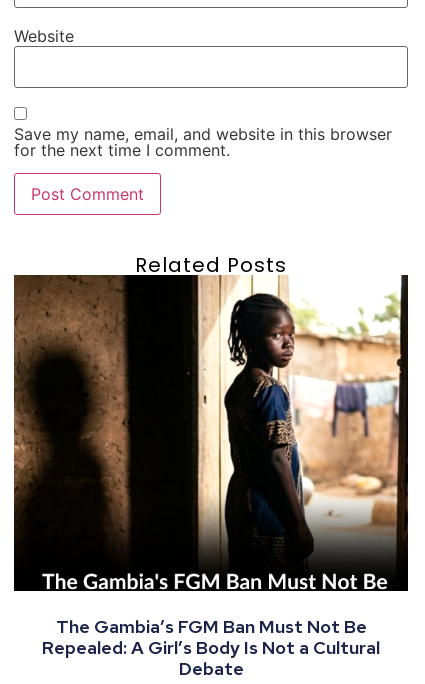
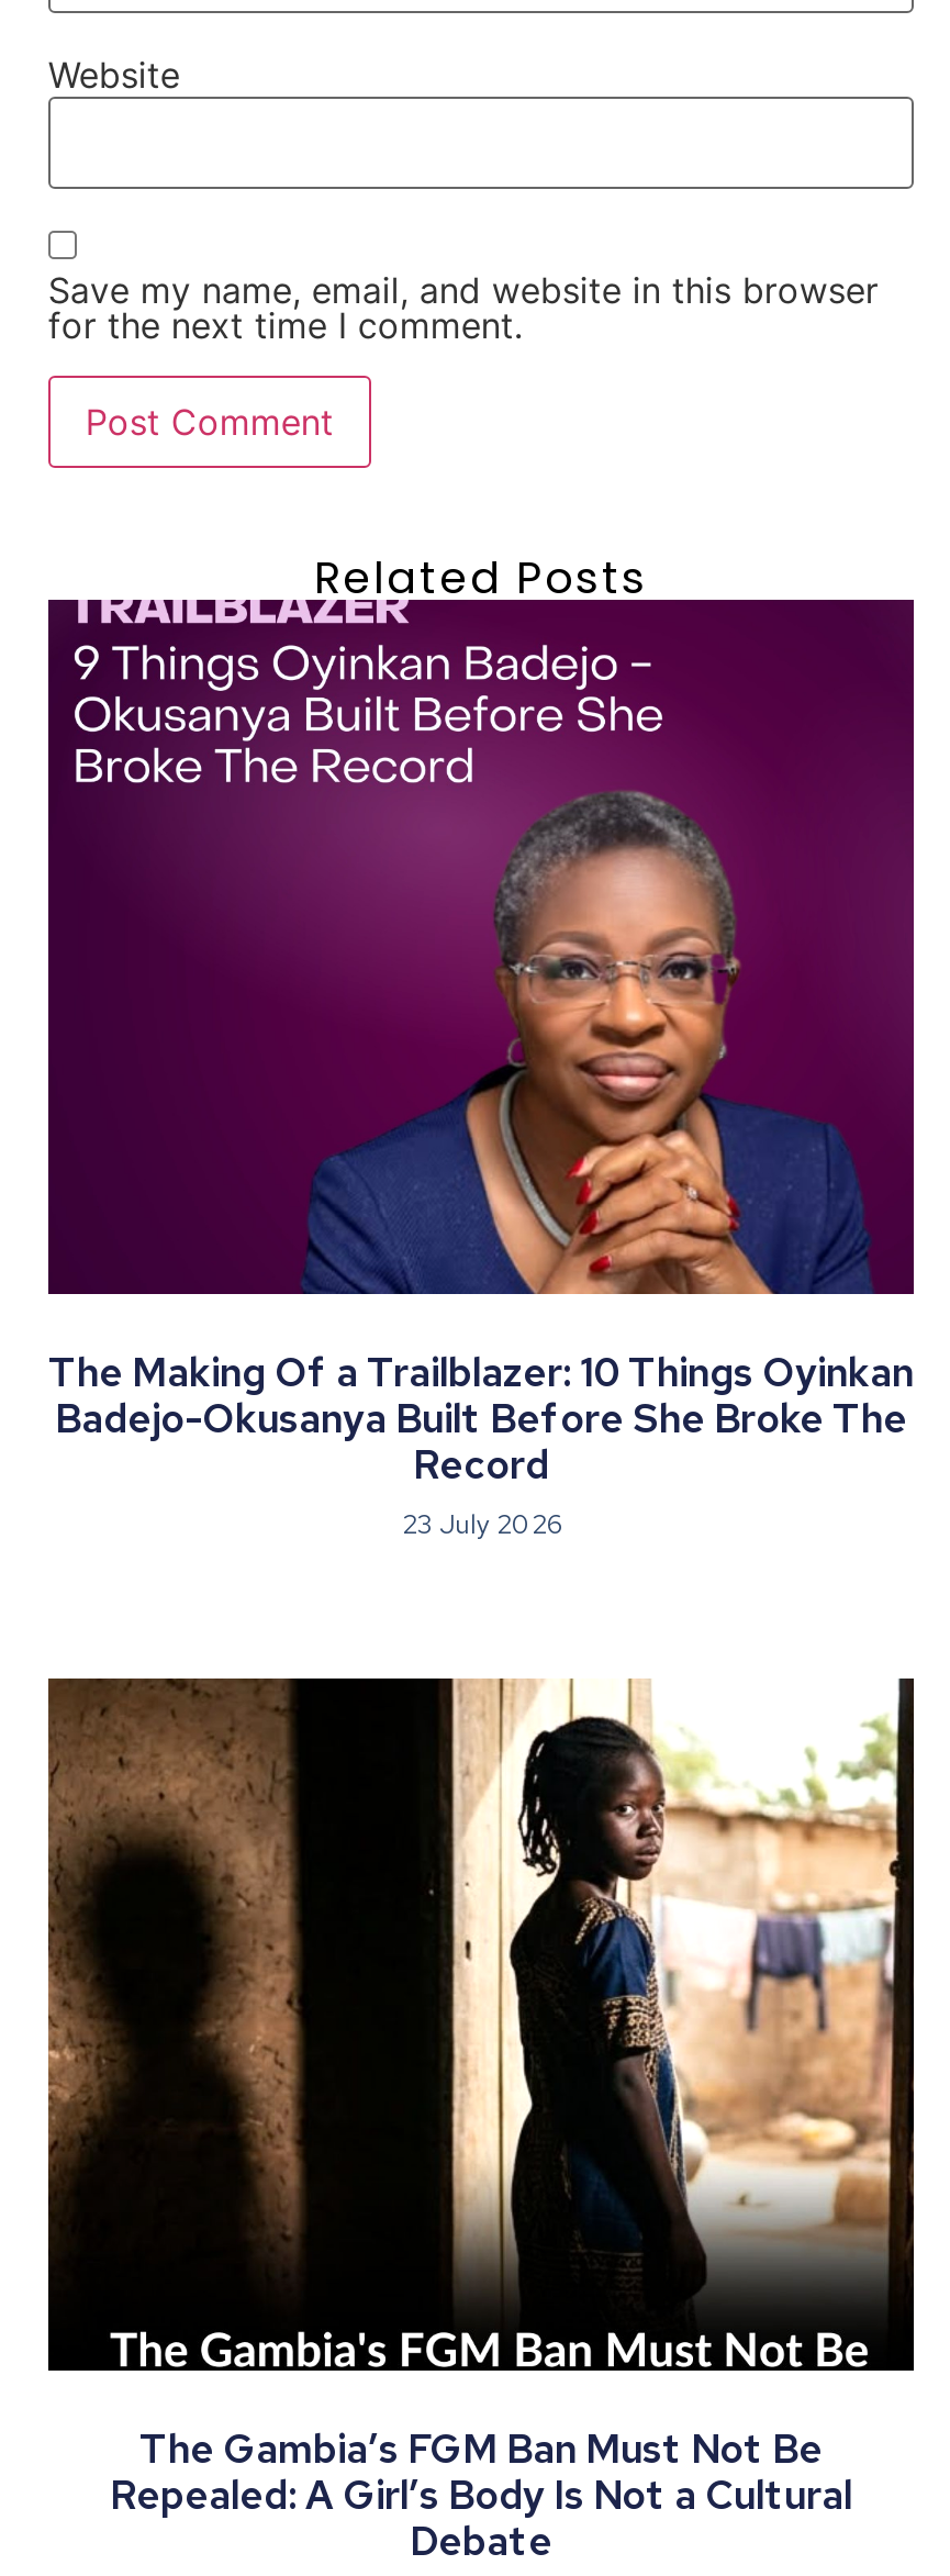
none -> [48,598,914,1542] [image] | The Making Of a Trailblazer: 10 Things Oyinkan | Badejo-Okusanya Built Before She Broke The | Record | 23 July 2026

